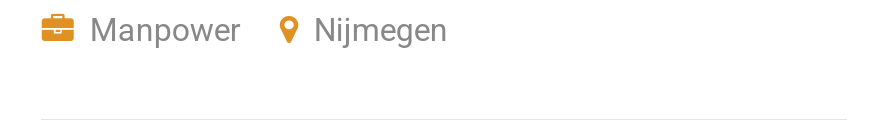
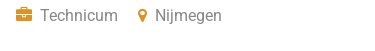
[90,11,240,49] Manpower -> [40,6,118,25] Technicum

